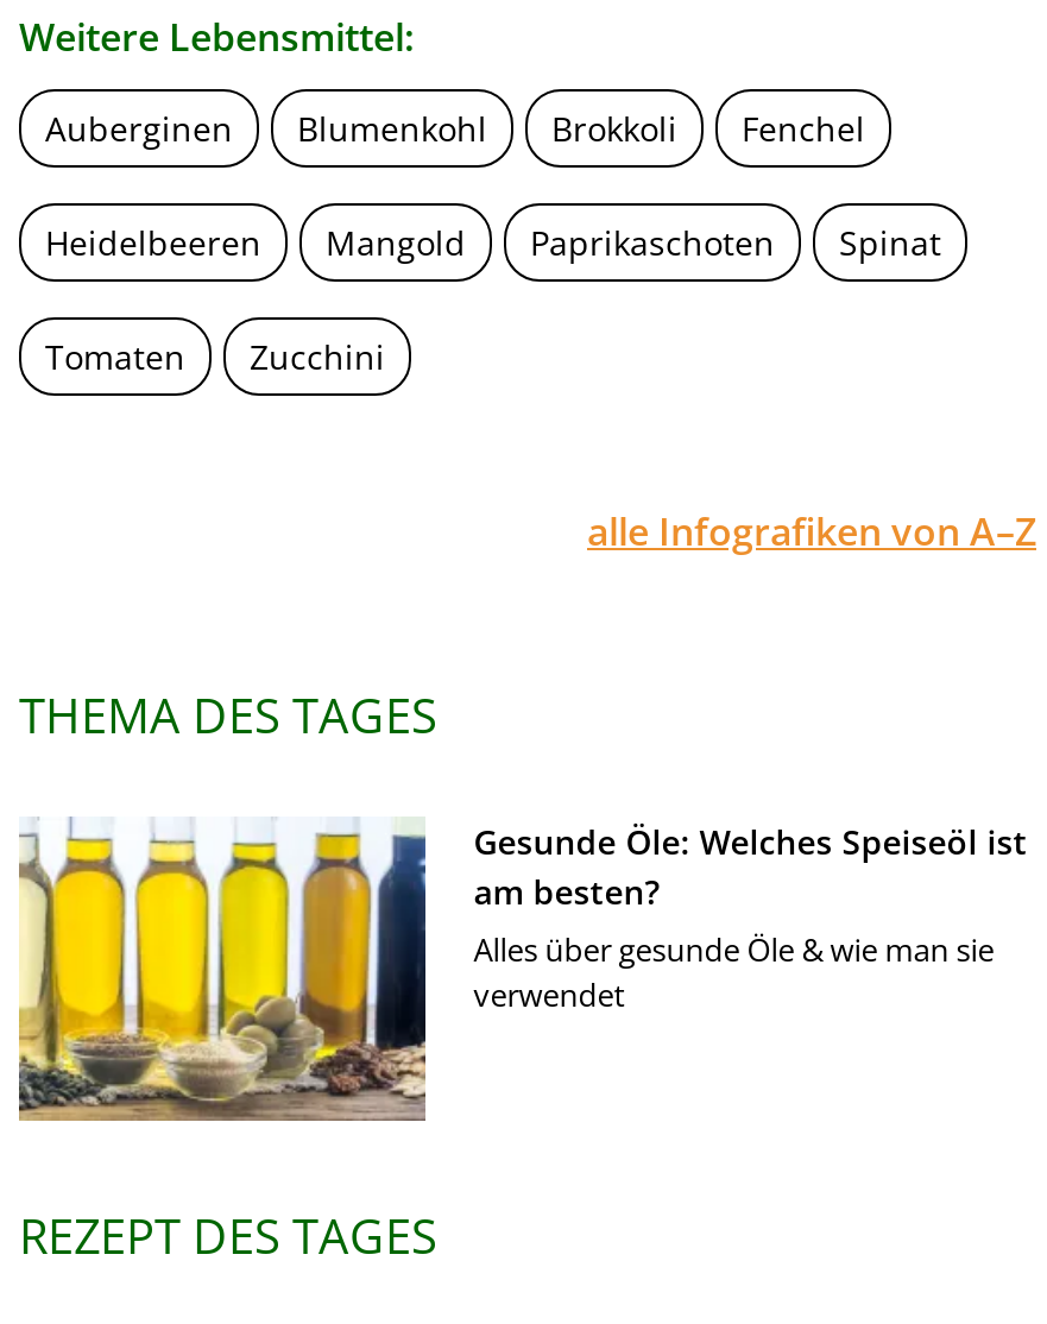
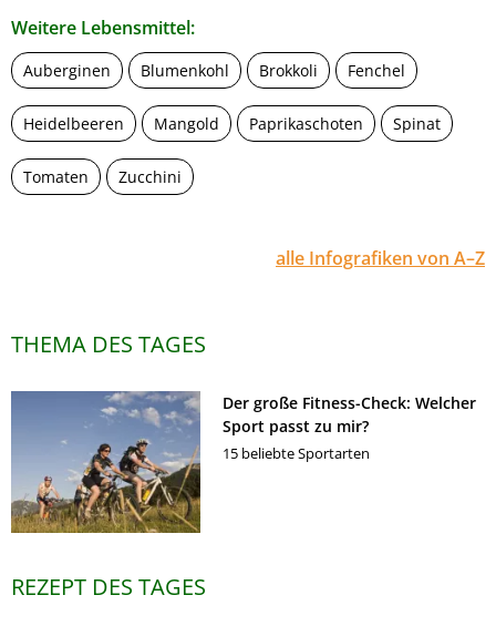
[17,817,1027,1121] [image] | Gesunde Öle: Welches Speiseöl ist | am besten? | Alles über gesunde Öle & wie man sie | verwendet -> [10,390,476,534] [image] | Der große Fitness-Check: Welcher | Sport passt zu mir? | 15 beliebte Sportarten

